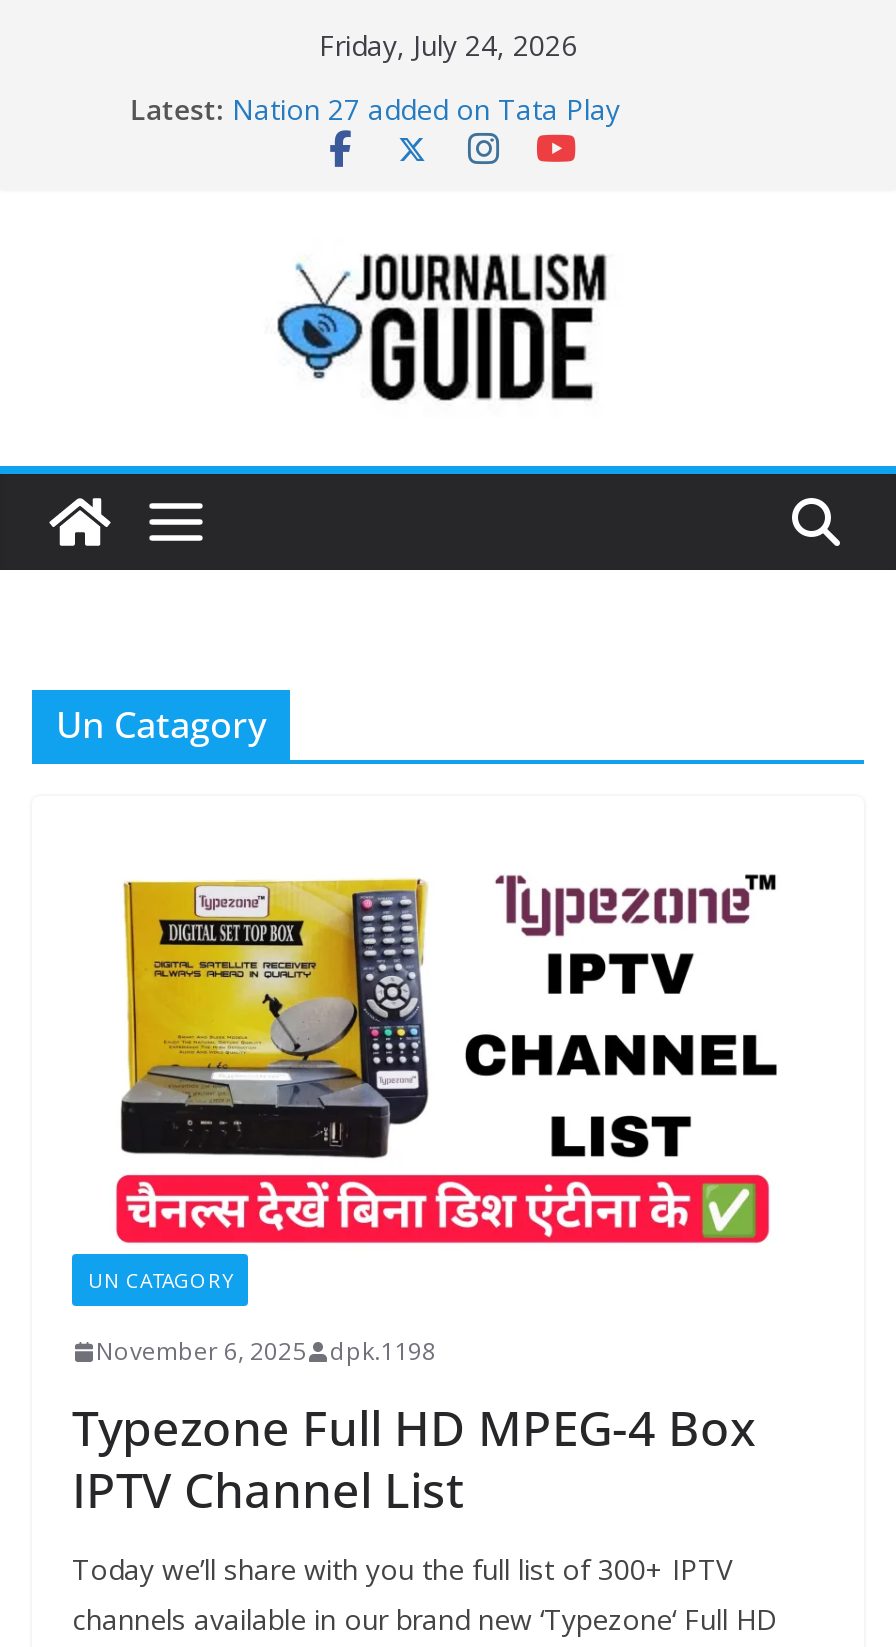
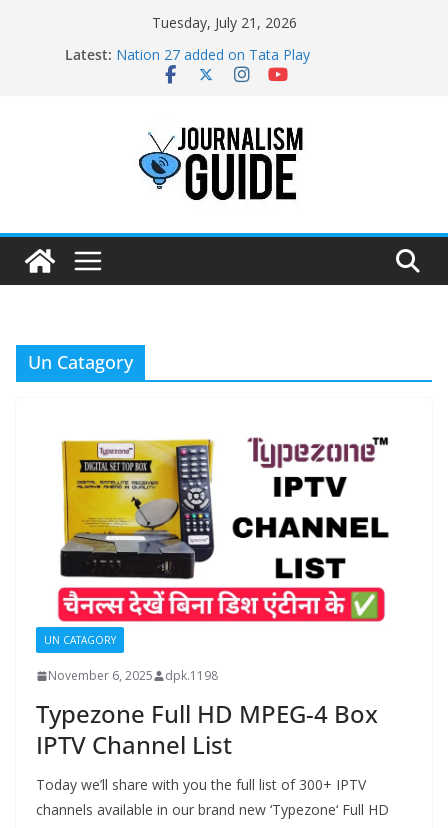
[319,26,577,64] Friday, July 24, 2026 -> [151,13,296,32] Tuesday, July 21, 2026

